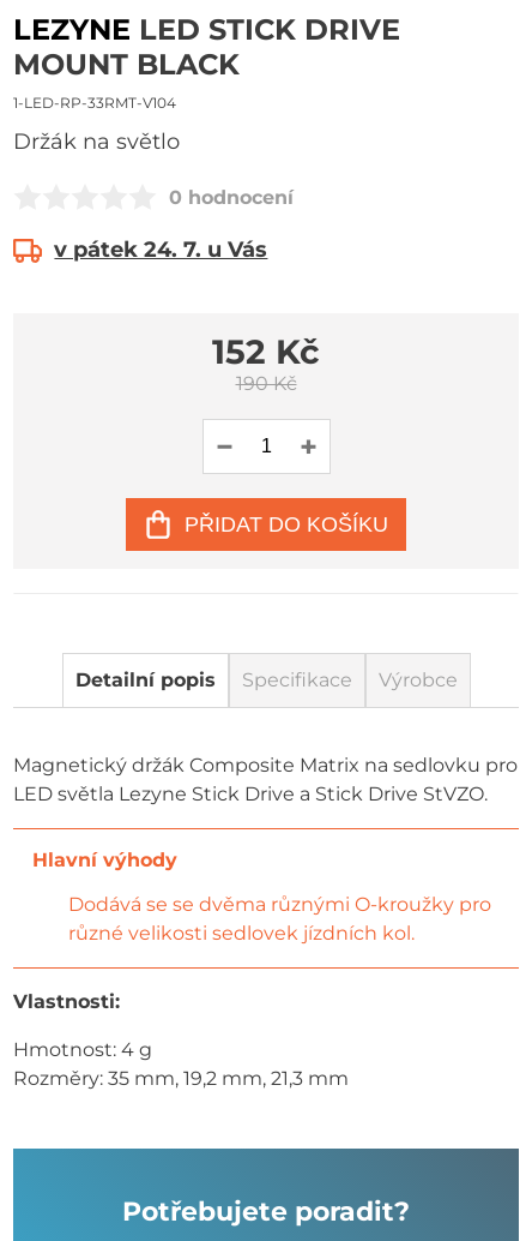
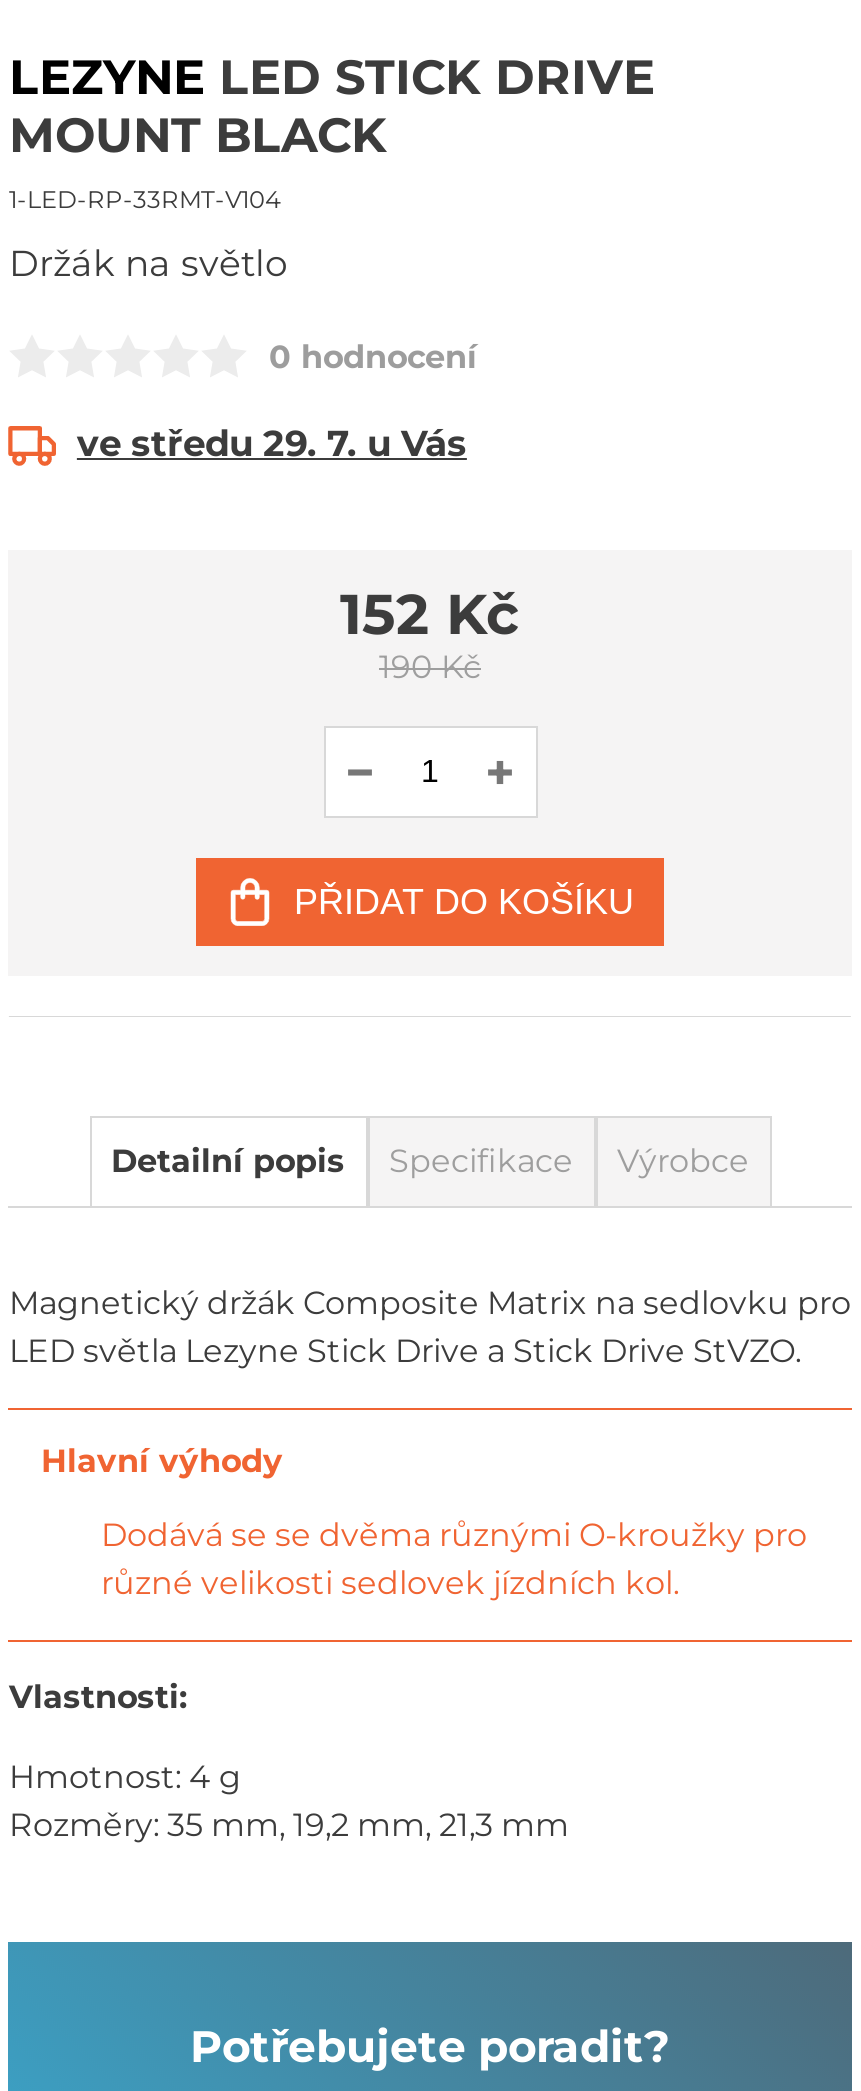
[54,236,268,263] v pátek 24. 7. u Vás -> [77,422,467,466] ve středu 29. 7. u Vás

